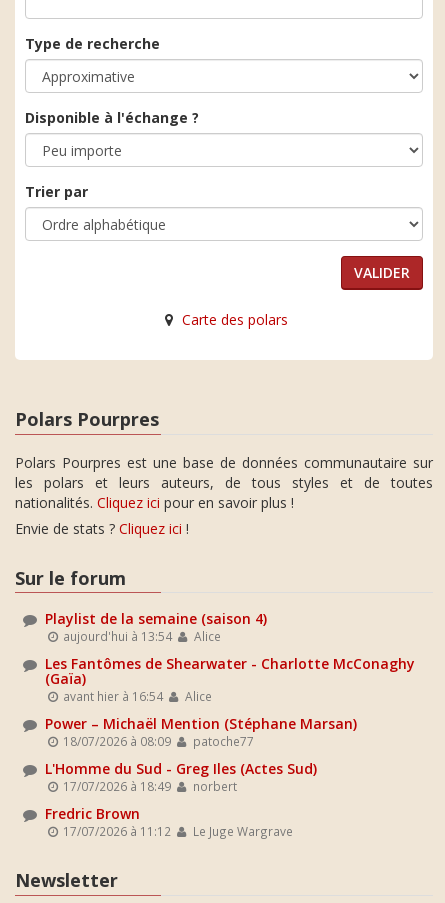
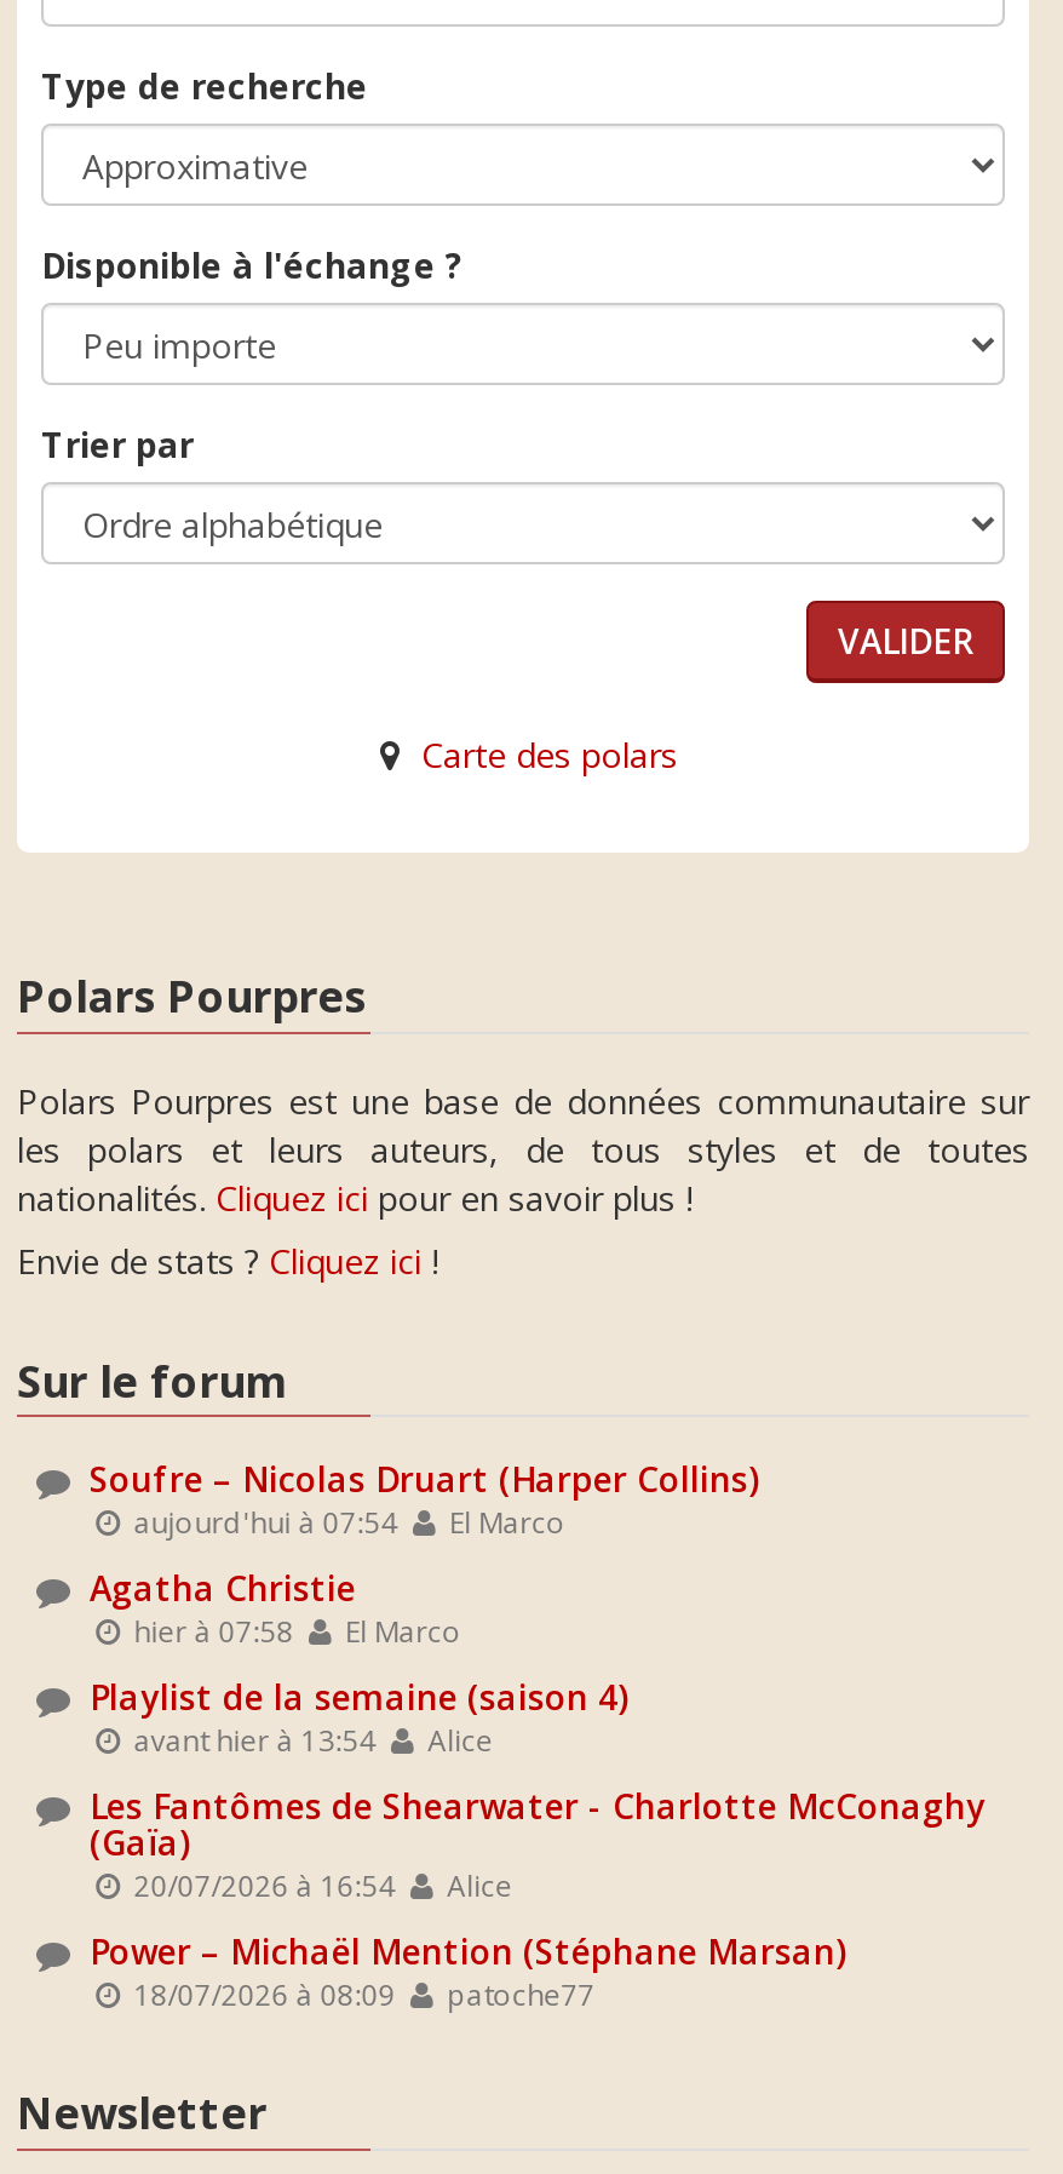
none -> [90,1457,758,1650] Soufre – Nicolas Druart (Harper Collins) | aujourd'hui à 07:54 | El Marco | Agatha Christie | hier à 07:58 | El Marco
moved [45,609,415,749] -> [90,1675,986,2014]: Playlist de la semaine (saison 4) | Alice | Les Fantômes de Shearwater - Charlotte McConaghy | (Gaïa) | Alice | Power – Michaël Mention (Stéphane Marsan) | 18/07/2026 à 08:09 | patoche77
[60,628,221,644] aujourd'hui à 13:54 Alice -> [127,1721,493,1759] avant hier à 13:54 Alice
[60,688,212,704] avant hier à 16:54 Alice -> [127,1866,512,1905] 20/07/2026 à 16:54 Alice
[45,759,317,839] L'Homme du Sud - Greg Iles (Actes Sud) | 17/07/2026 à 18:49 | norbert | Fredric Brown | 17/07/2026 à 11:12 | Le Juge Wargrave -> none

